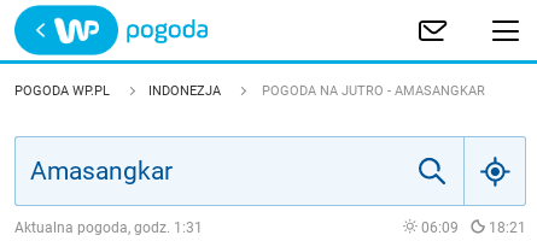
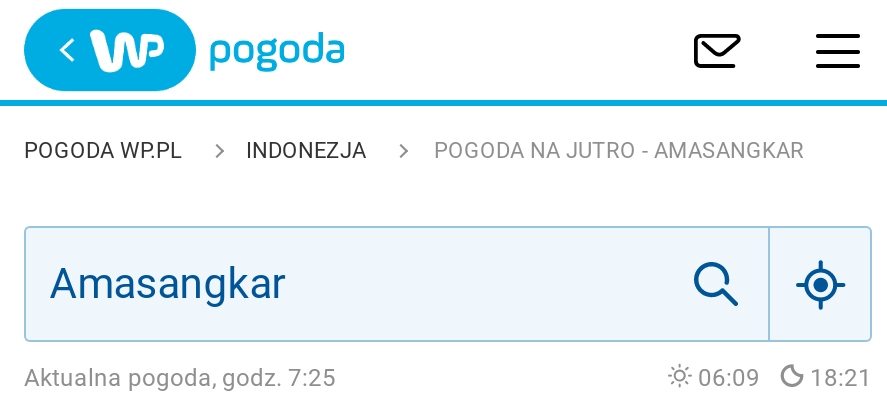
[14,219,203,236] Aktualna pogoda, godz. 1:31 -> [24,364,336,392] Aktualna pogoda, godz. 7:25

